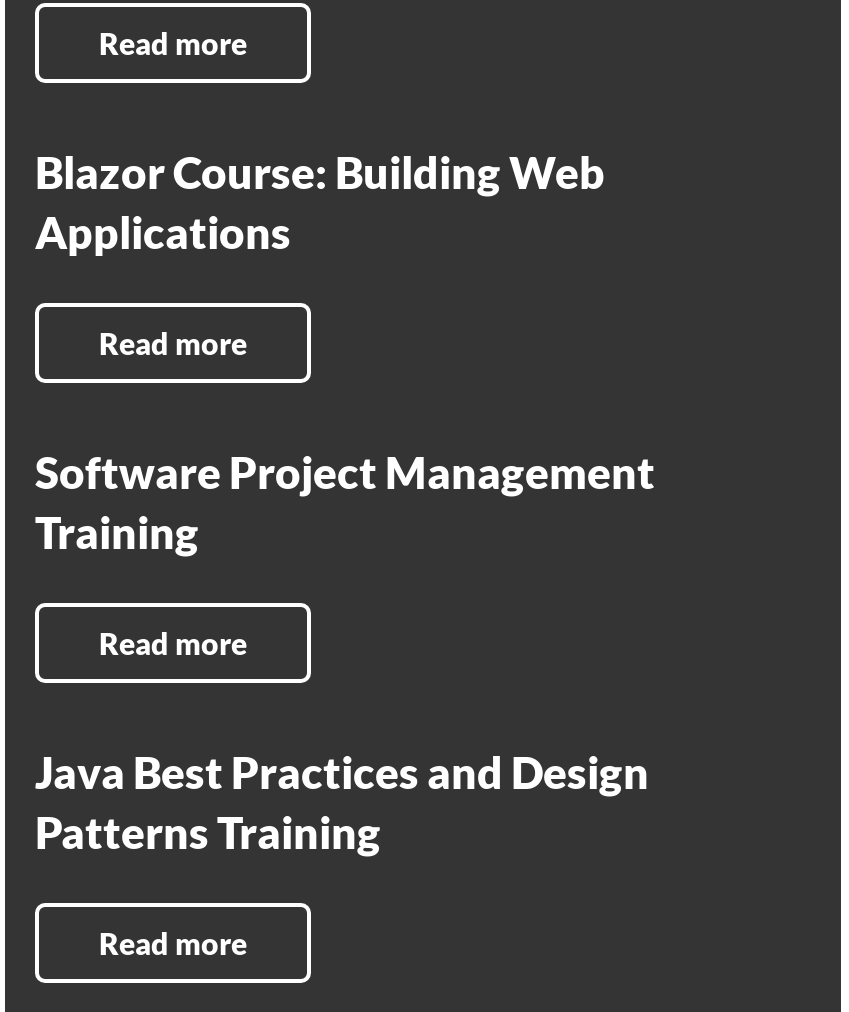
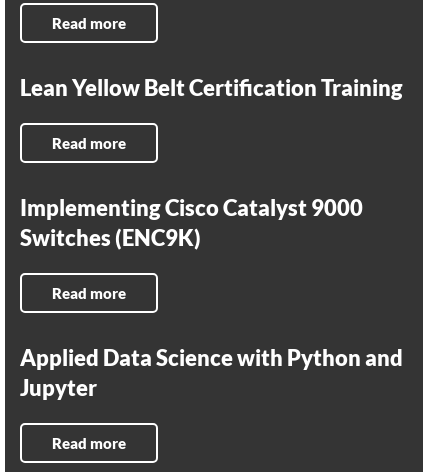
[35,145,605,259] Blazor Course: Building Web | Applications -> [20,74,403,101] Lean Yellow Belt Certification Training
[35,445,655,559] Software Project Management | Training -> [20,194,363,251] Implementing Cisco Catalyst 9000 | Switches (ENC9K)
[35,745,649,859] Java Best Practices and Design | Patterns Training -> [20,344,403,401] Applied Data Science with Python and | Jupyter

